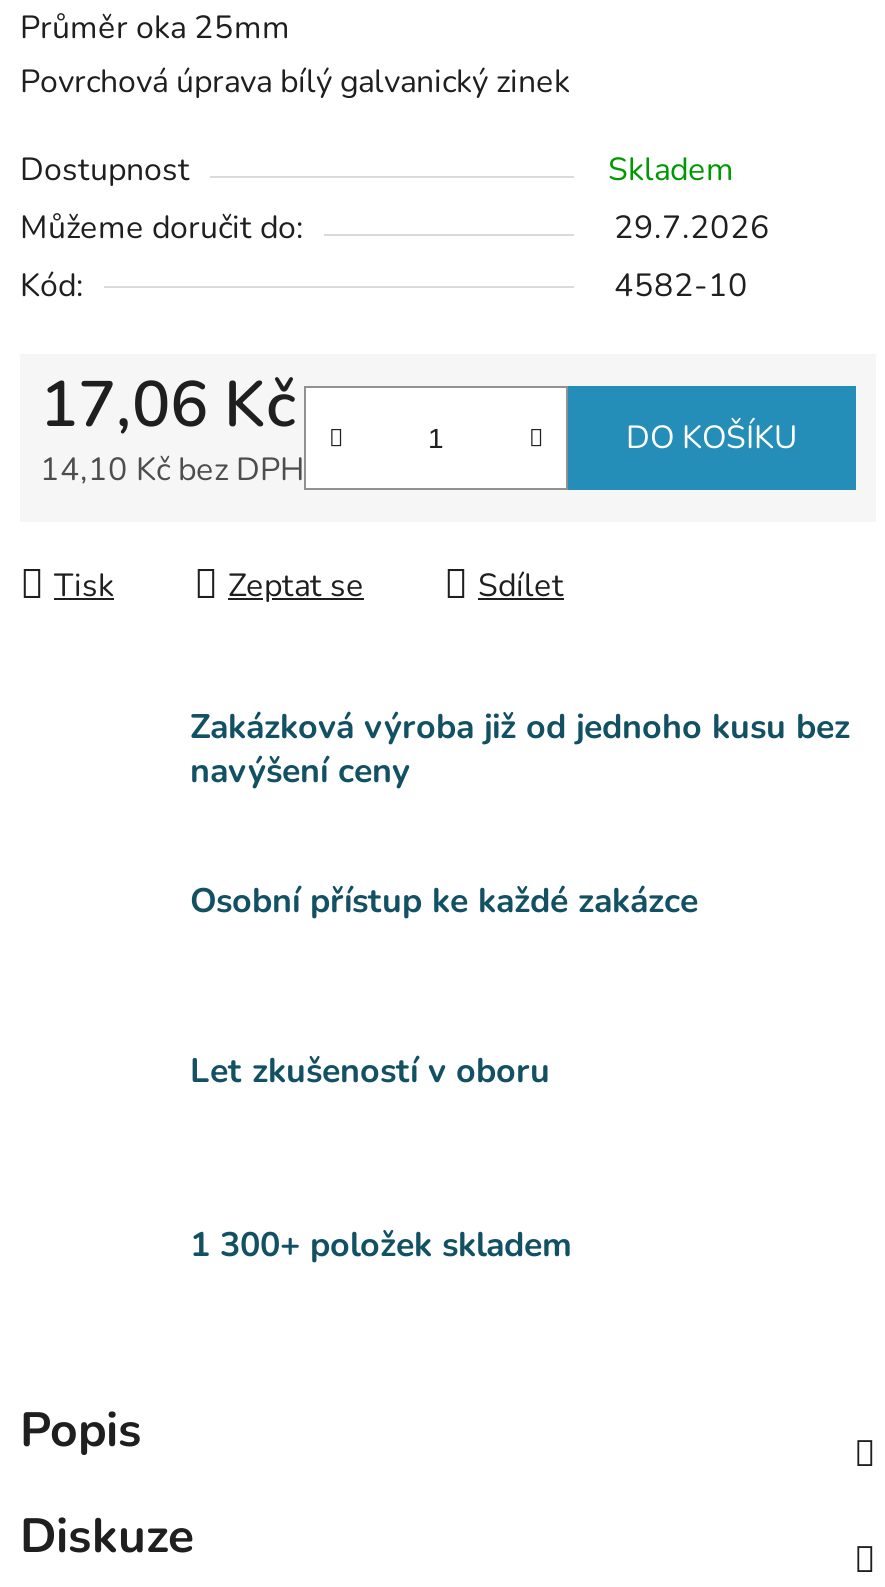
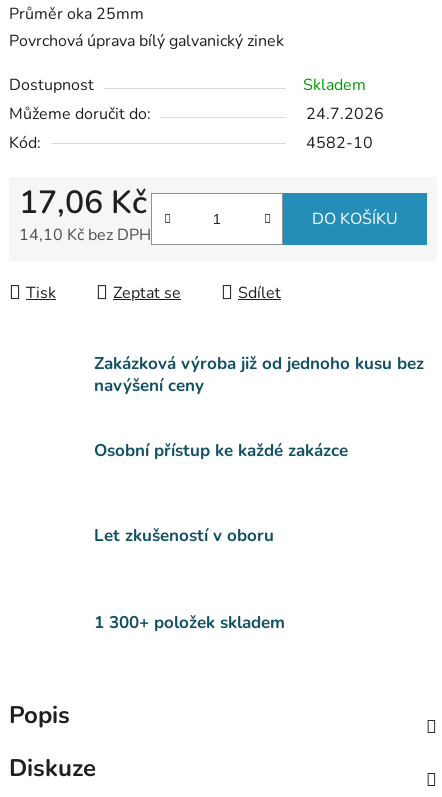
[614,206,770,250] 29.7.2026 -> [306,103,384,125] 24.7.2026

